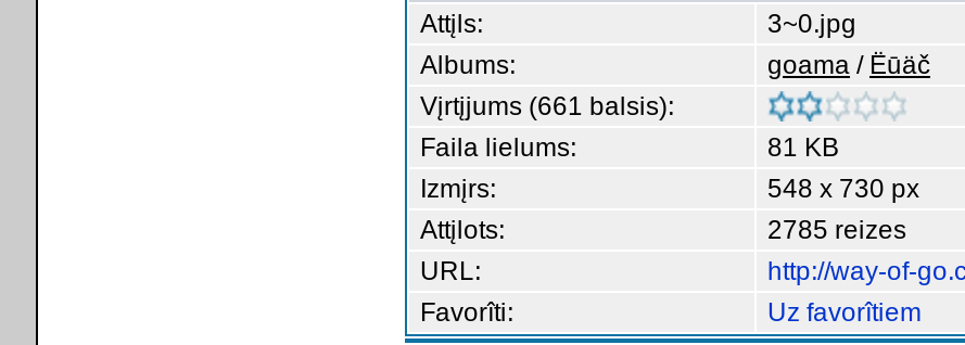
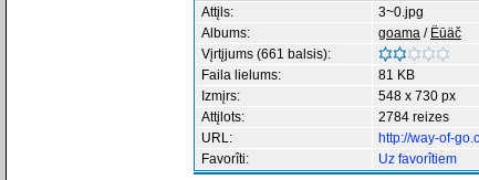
[767,215,906,245] 2785 reizes -> [378,109,449,125] 2784 reizes

